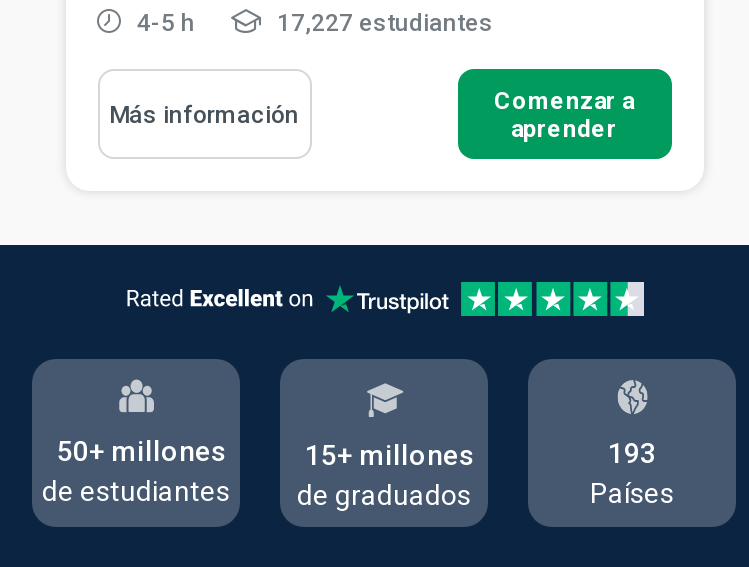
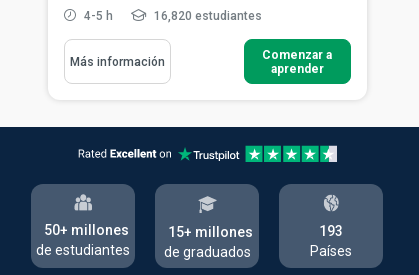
[271,9,493,37] 17,227 estudiantes -> [150,9,261,23] 16,820 estudiantes

